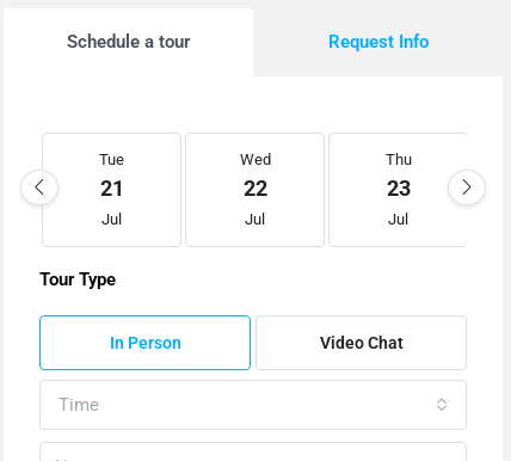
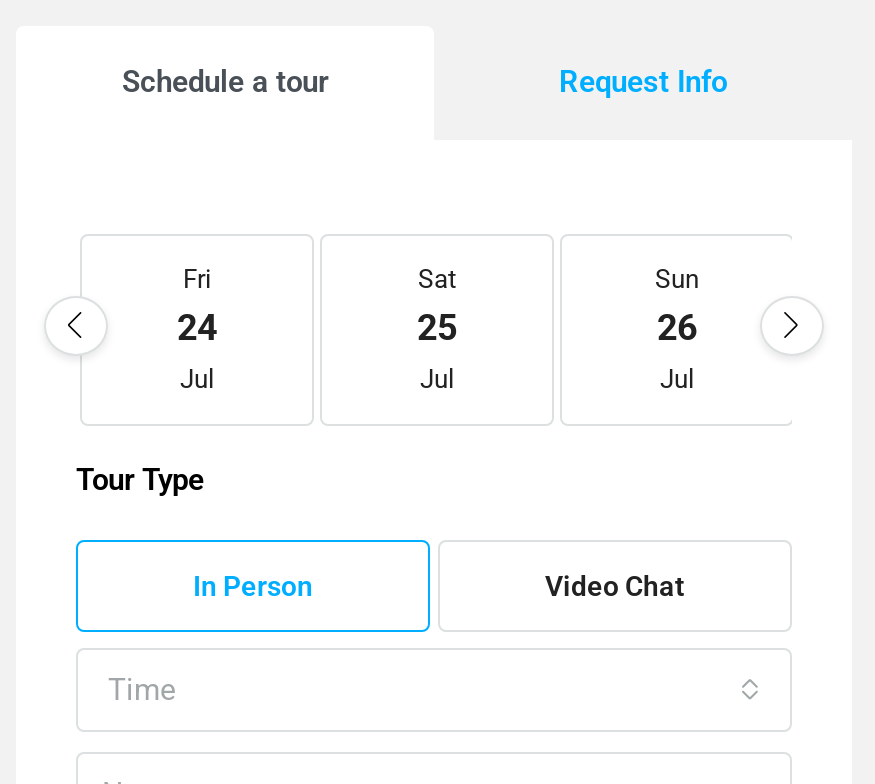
[99,150,124,201] Tue | 21 -> [177,264,217,348] Fri | 24
[239,150,270,201] Wed | 22 -> [417,264,457,348] Sat | 25
[385,150,411,201] Thu | 23 -> [655,264,699,348] Sun | 26

